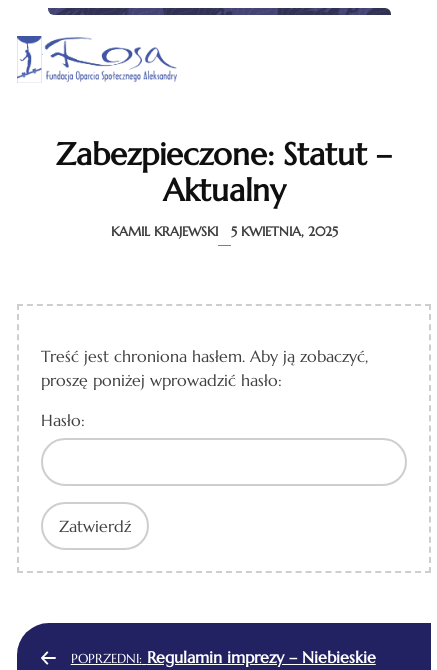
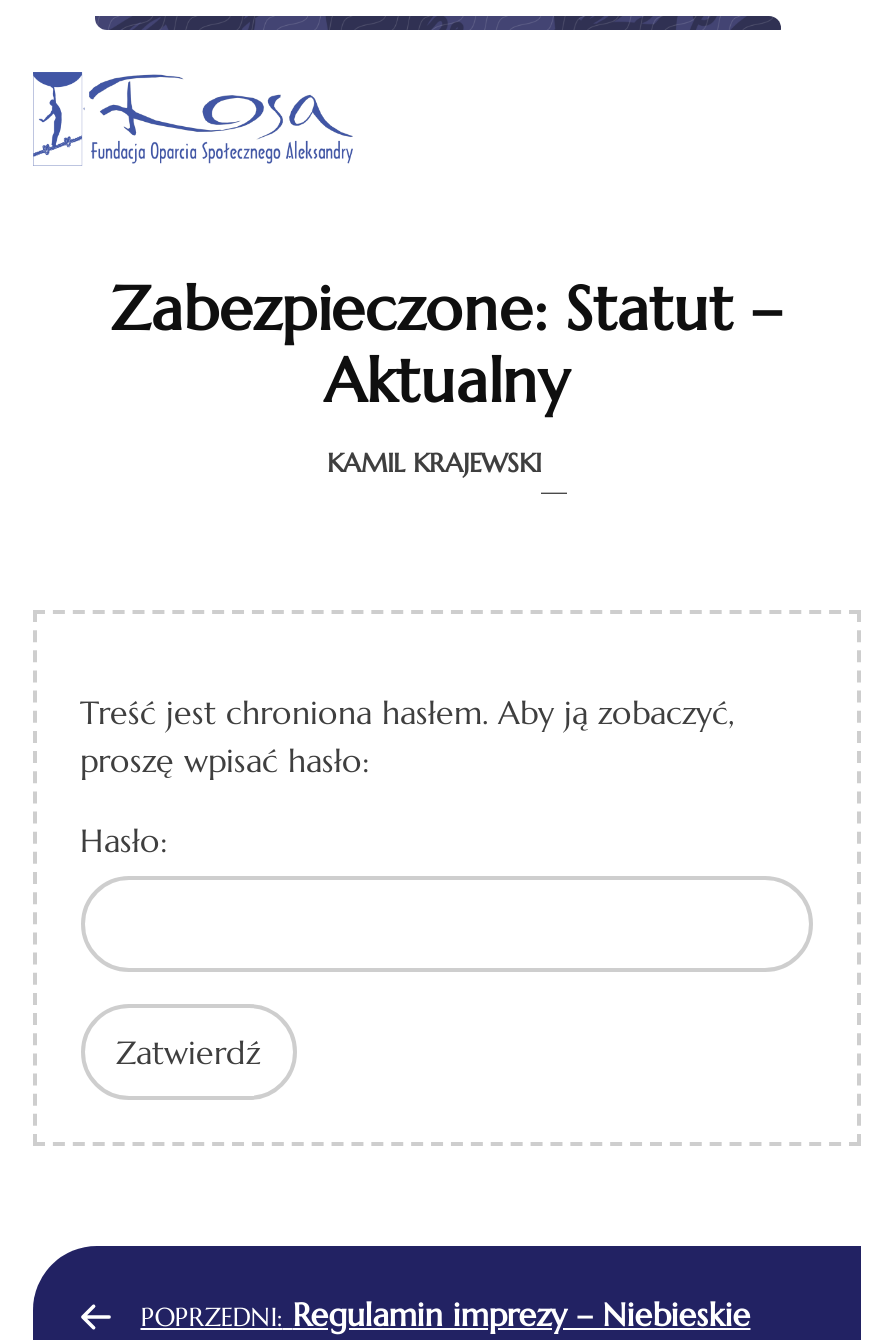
[230,223,337,240] 5 KWIETNIA, 2025 -> none
[40,370,281,390] proszę poniżej wprowadzić hasło: -> [80,740,370,780] proszę wpisać hasło:

